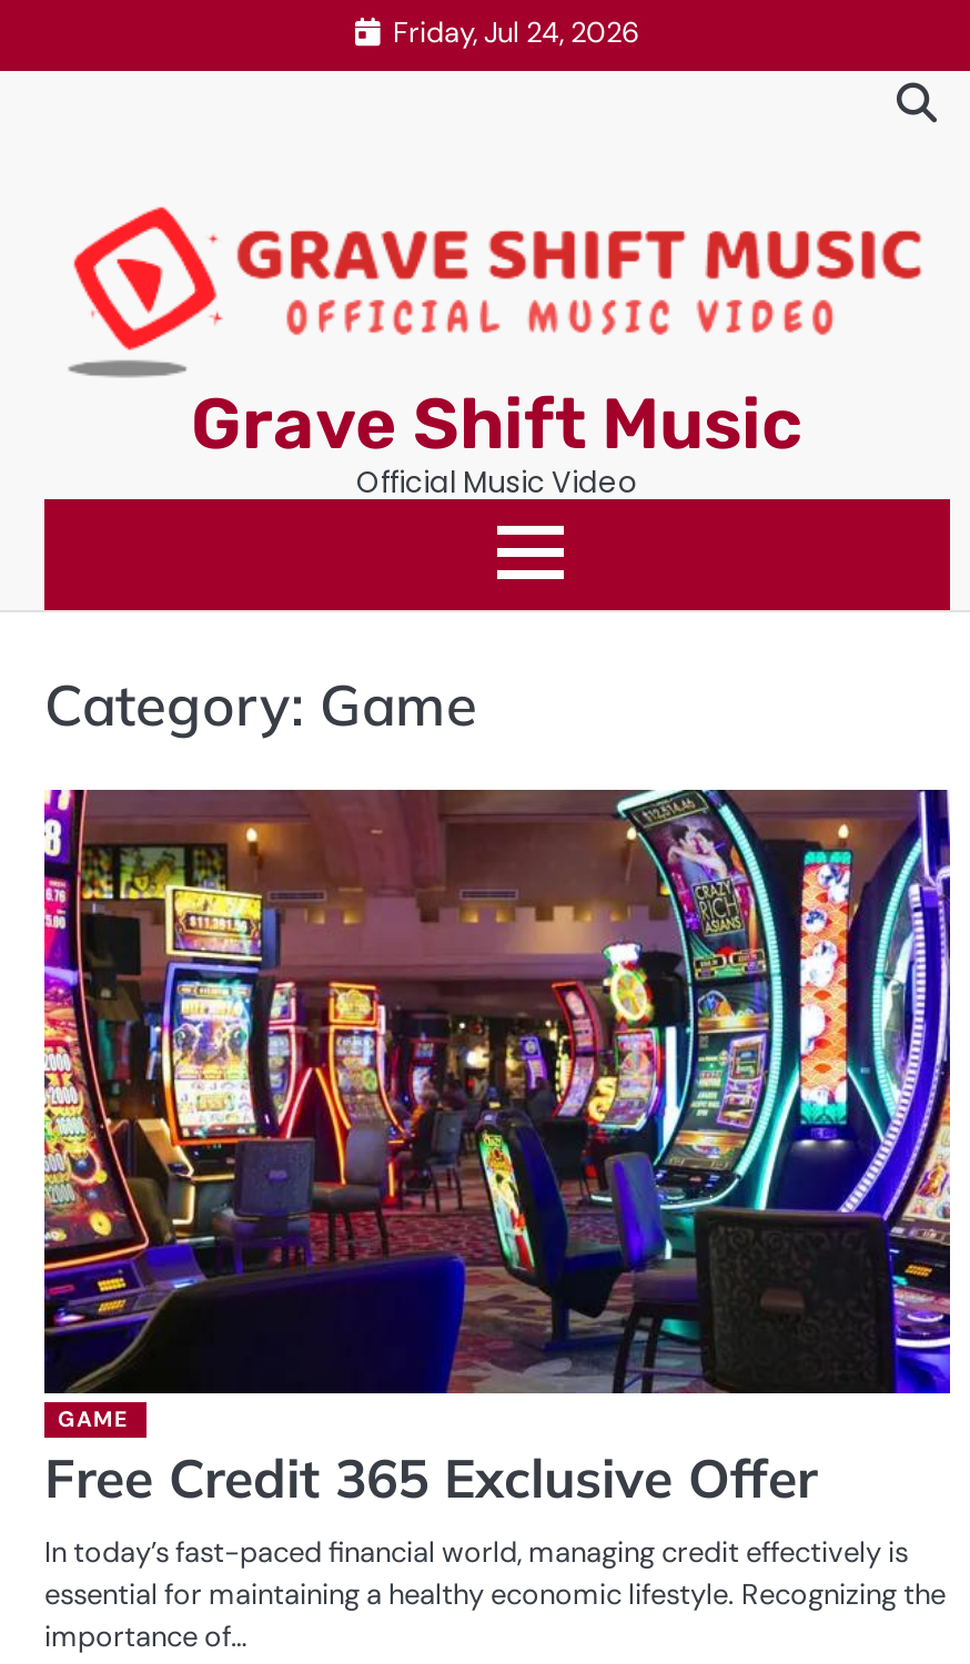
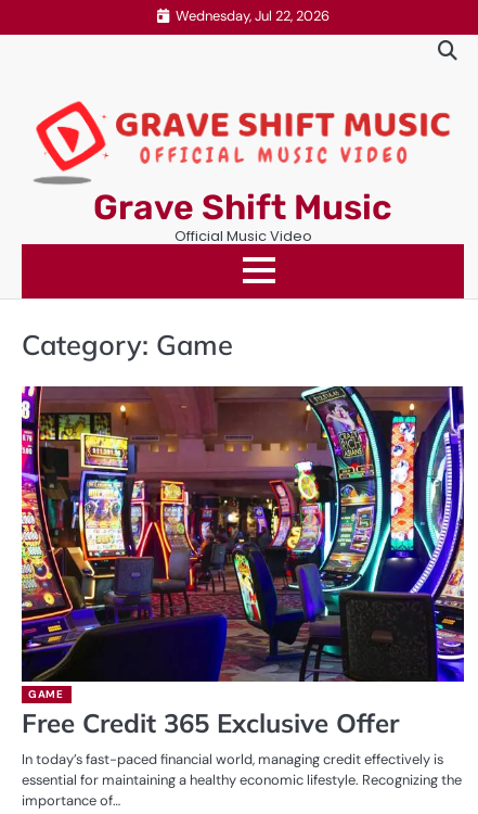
[393,12,639,50] Friday, Jul 24, 2026 -> [175,6,329,24] Wednesday, Jul 22, 2026

